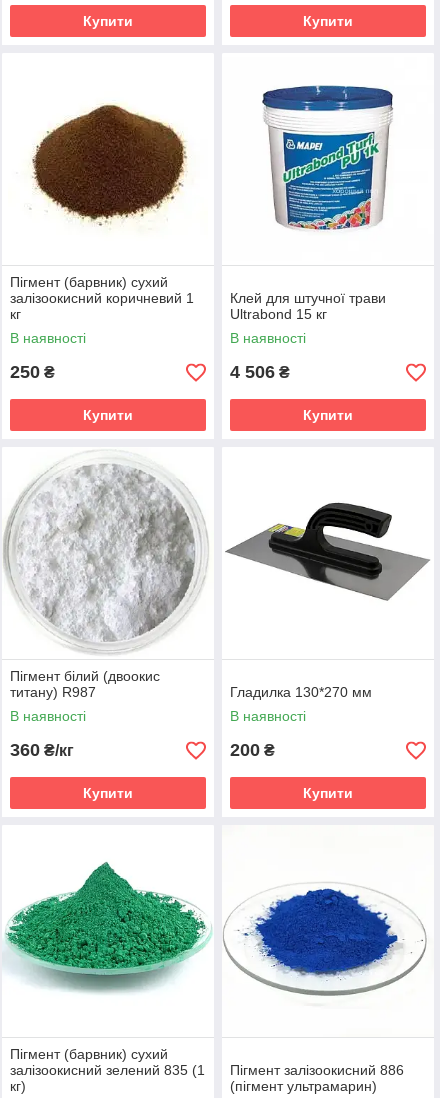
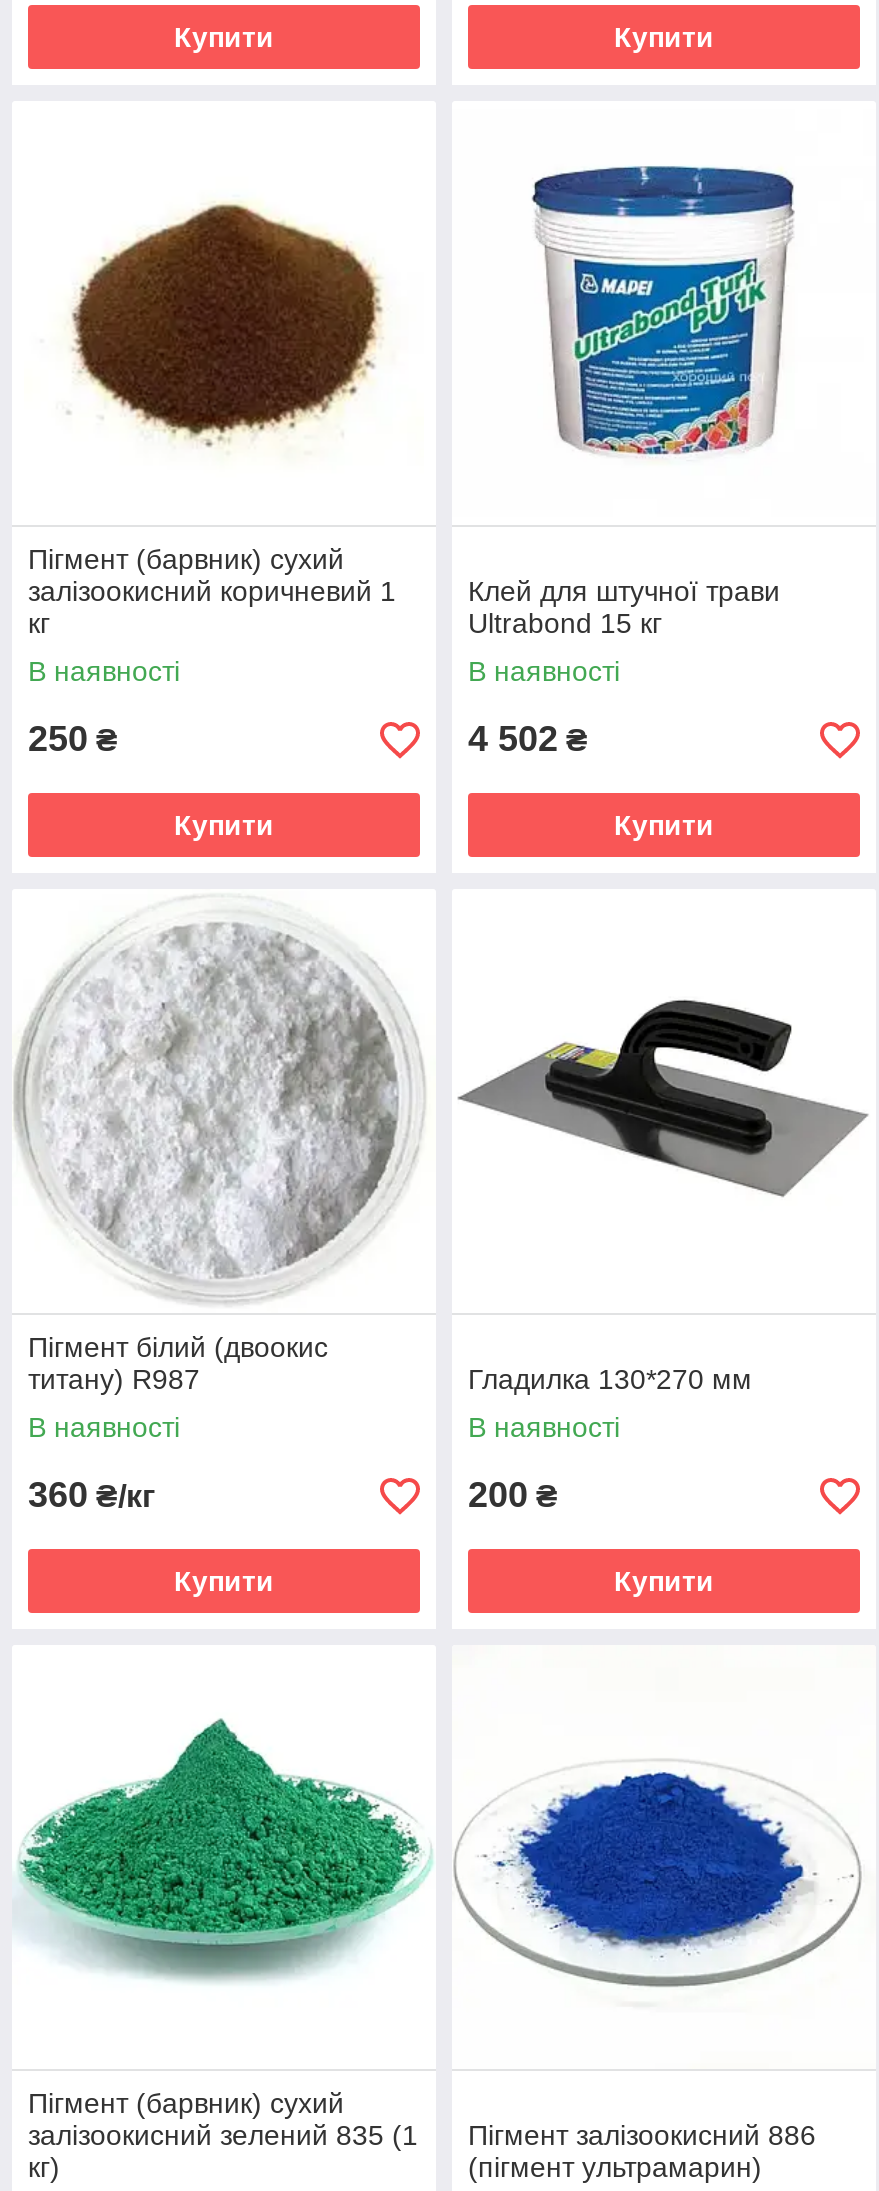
[230,362,290,382] 4 506 ₴ -> [468,719,588,759] 4 502 ₴

